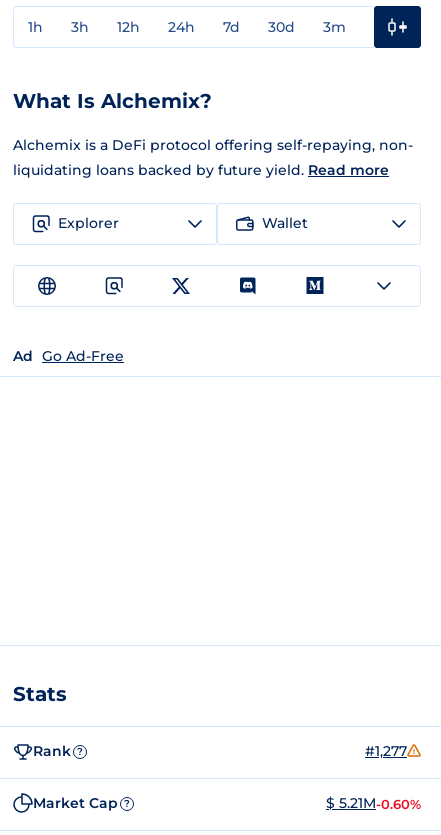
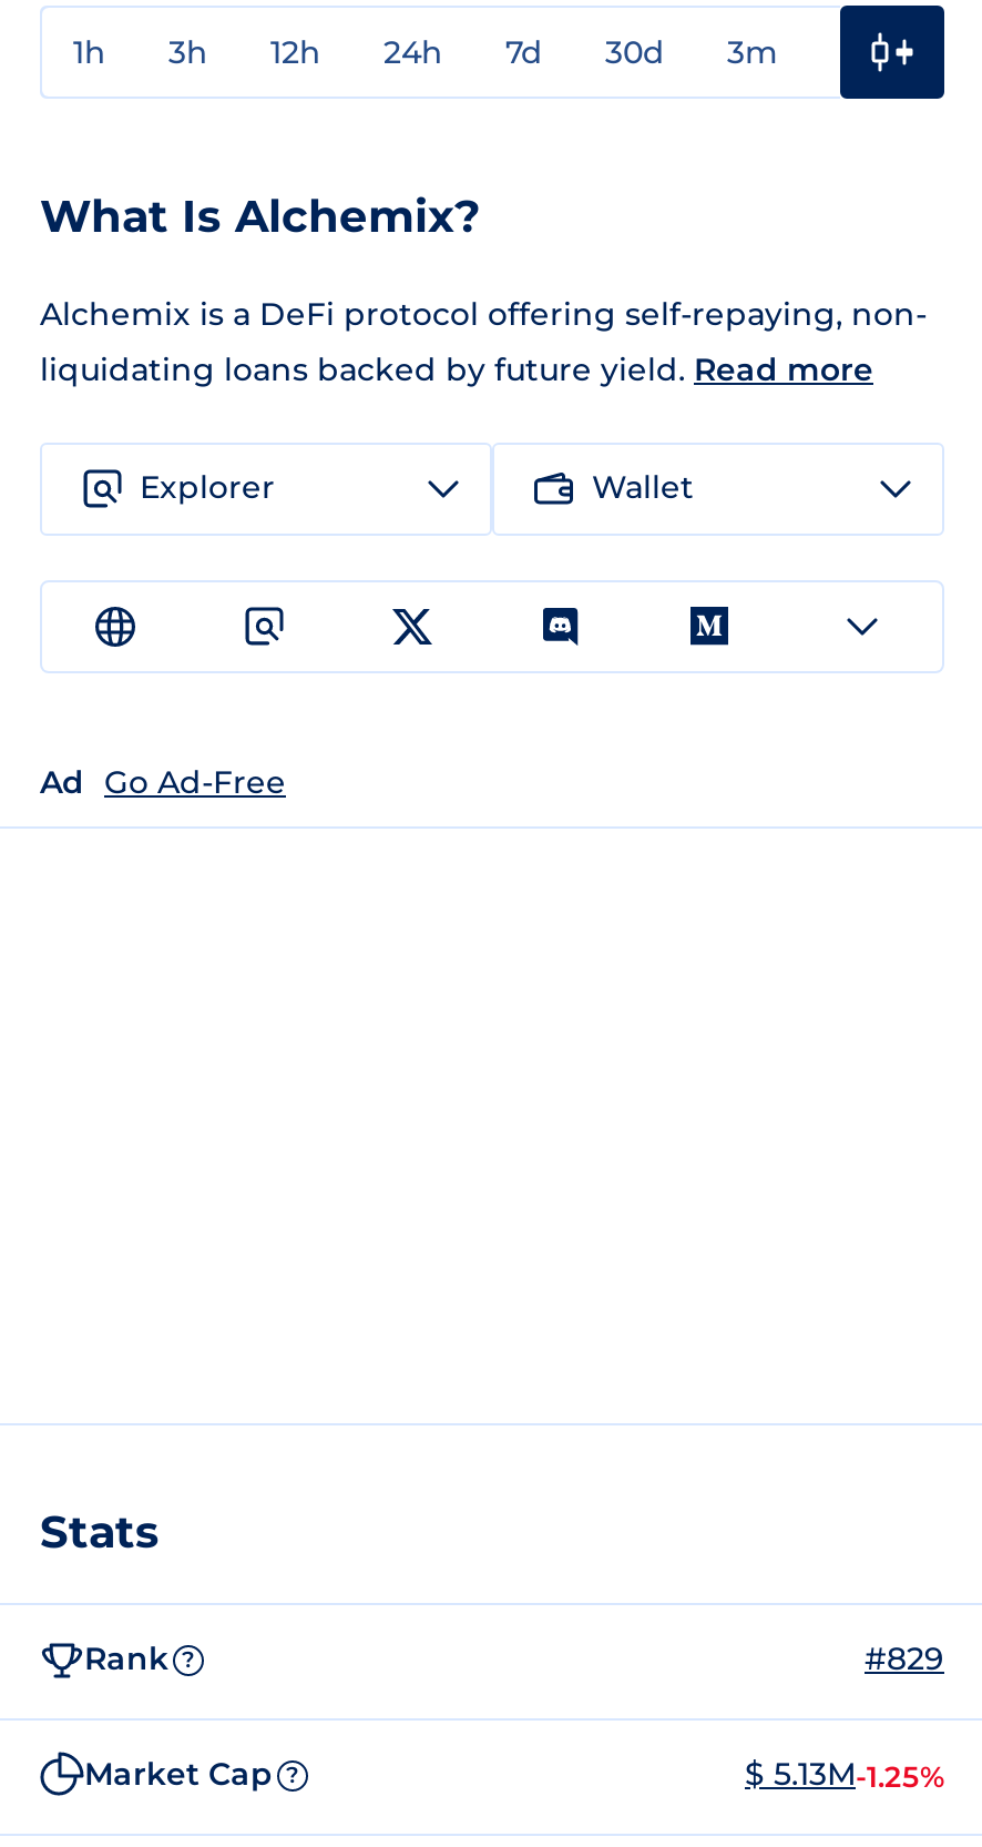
[365,742,407,760] #1,277 -> [865,1639,944,1679] #829
[326,794,421,812] $ 5.21M-0.60% -> [745,1754,944,1794] $ 5.13M-1.25%

